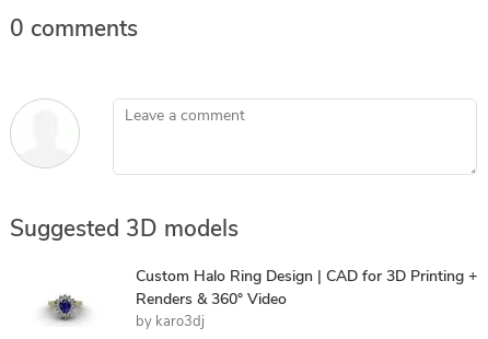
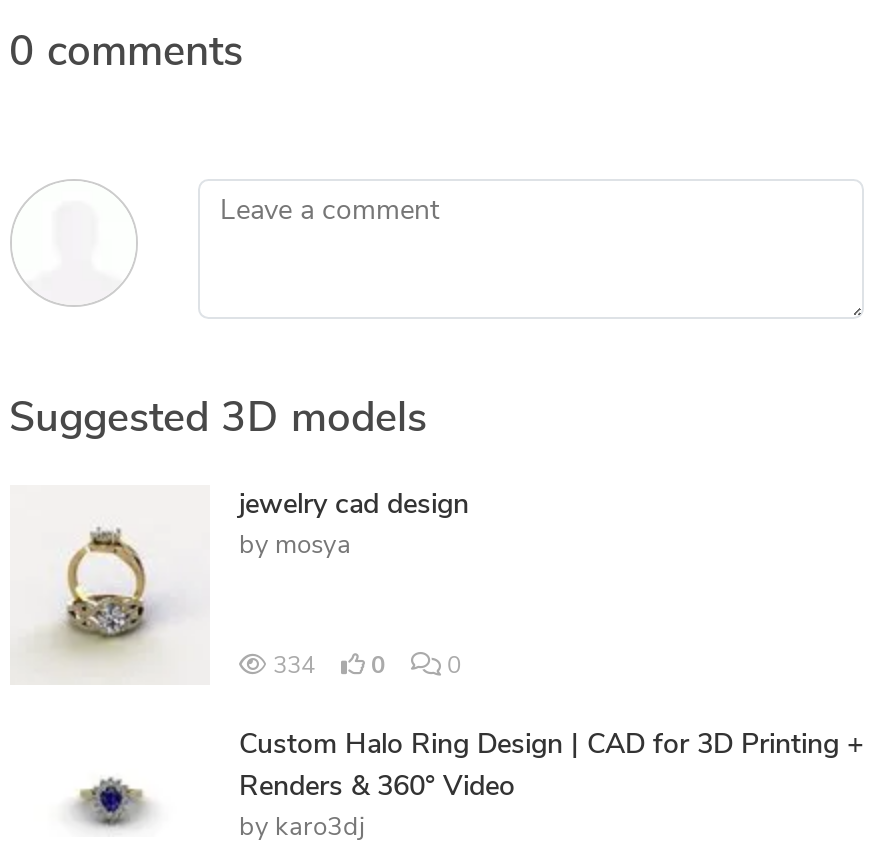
none -> [12,487,469,681] [image] | jewelry cad design | by mosya
none -> [267,654,461,678] 334 | 0 | 0

